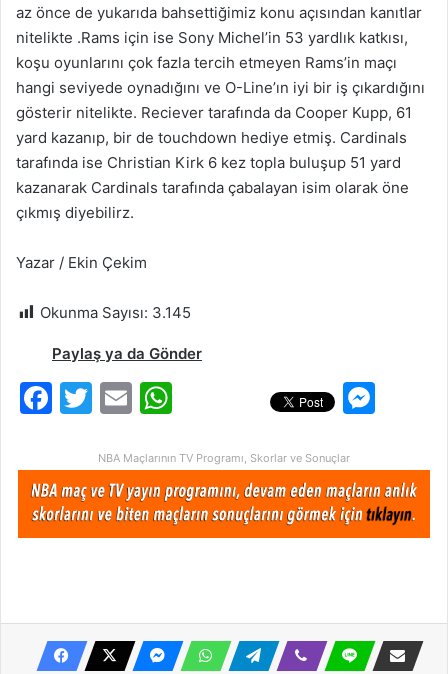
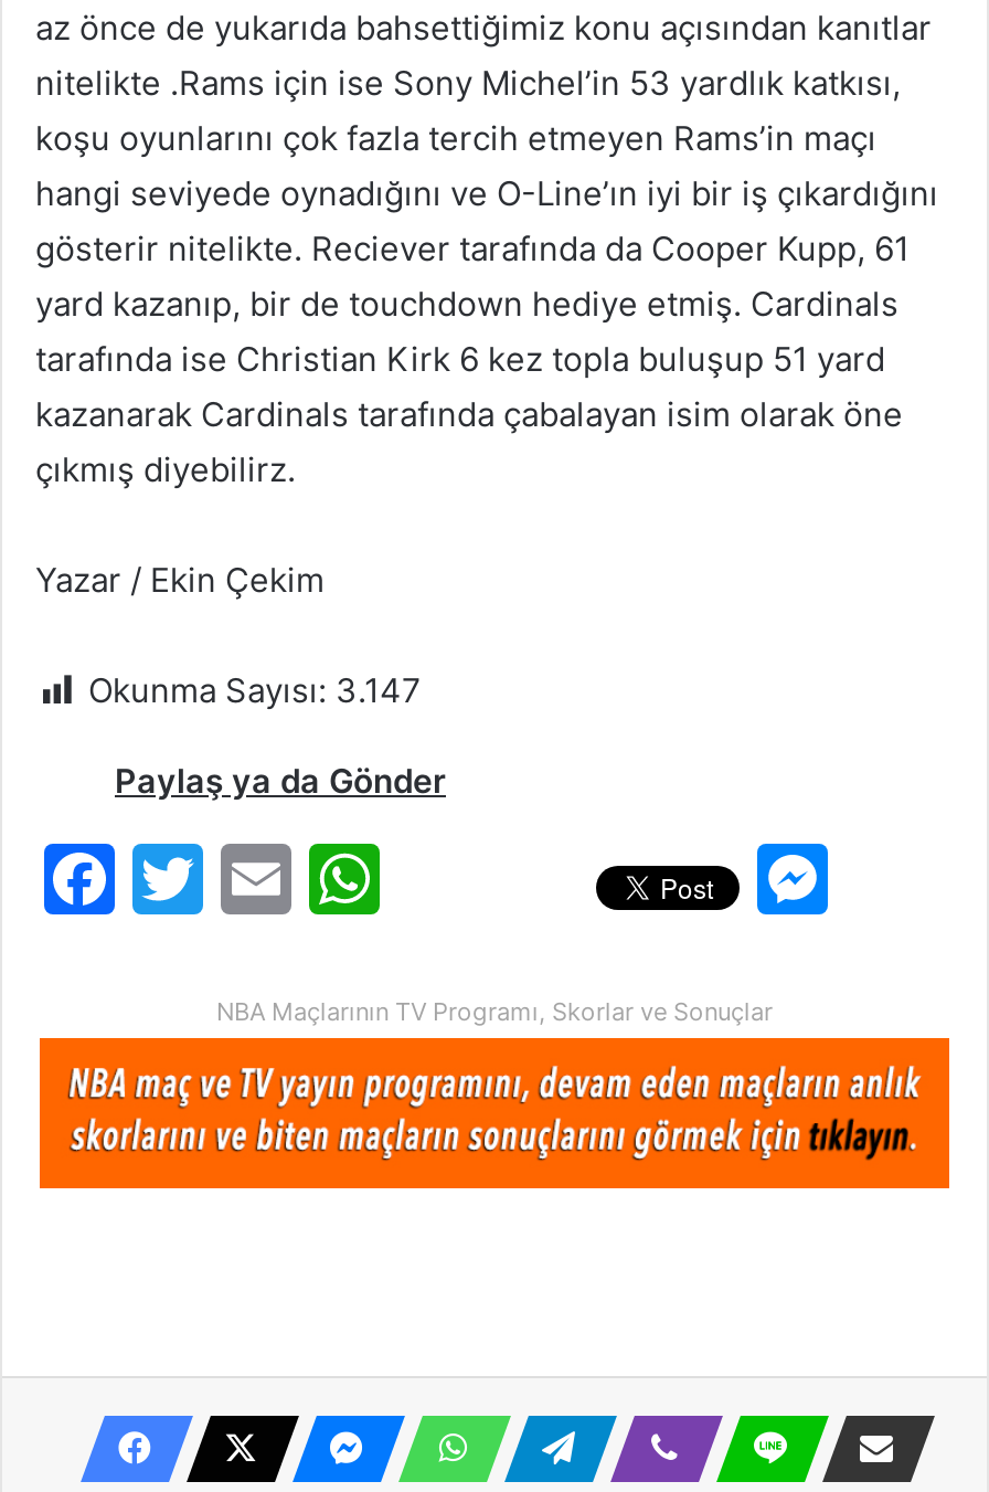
[40,303,191,322] Okunma Sayısı: 3.145 -> [88,670,422,712] Okunma Sayısı: 3.147

